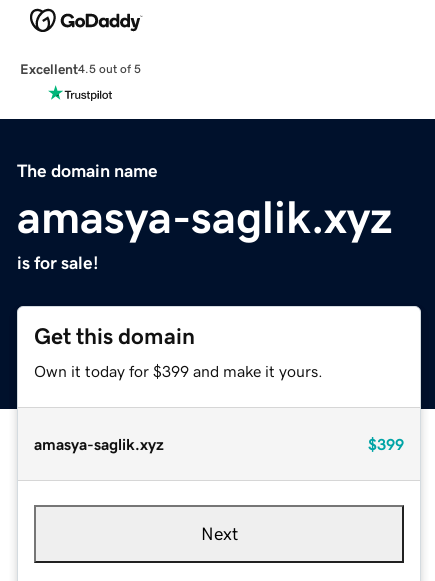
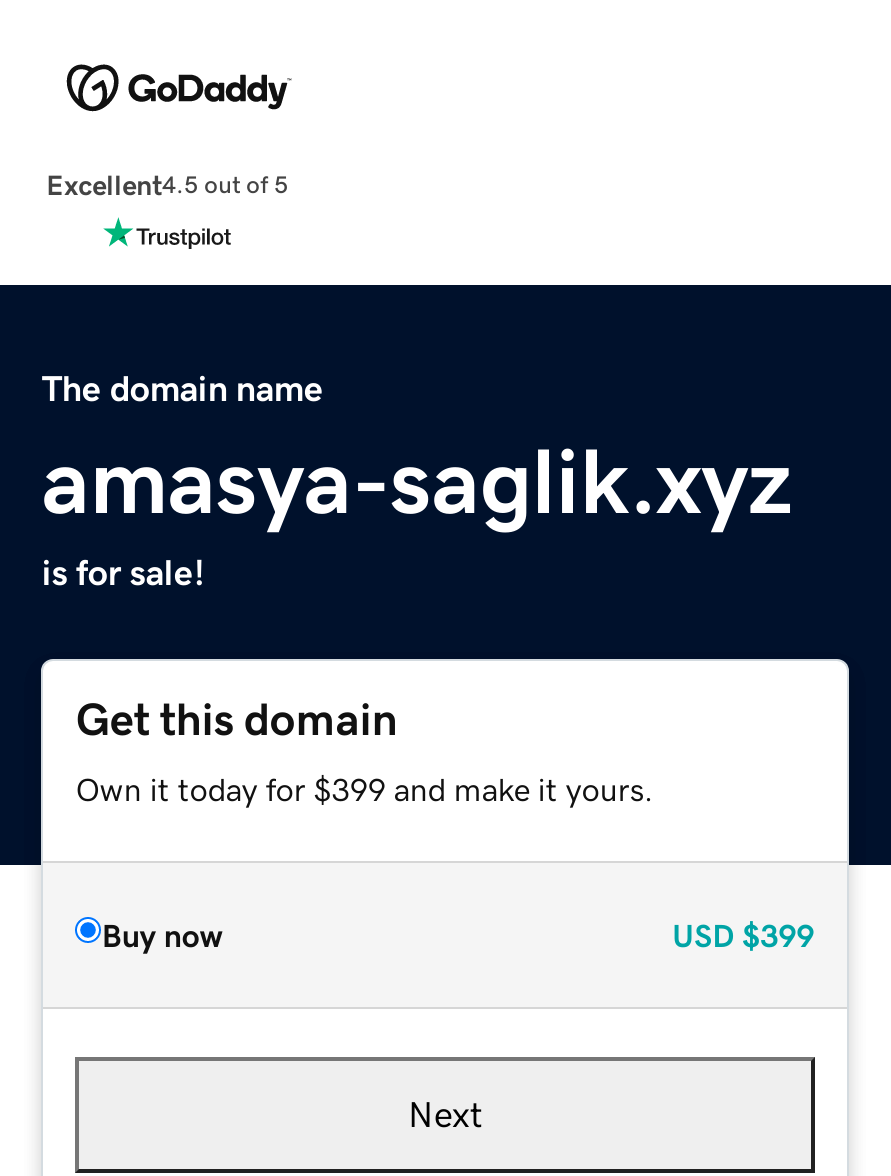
[34,436,404,452] amasya-saglik.xyz | $399 -> [102,918,814,950] Buy now | USD $399

